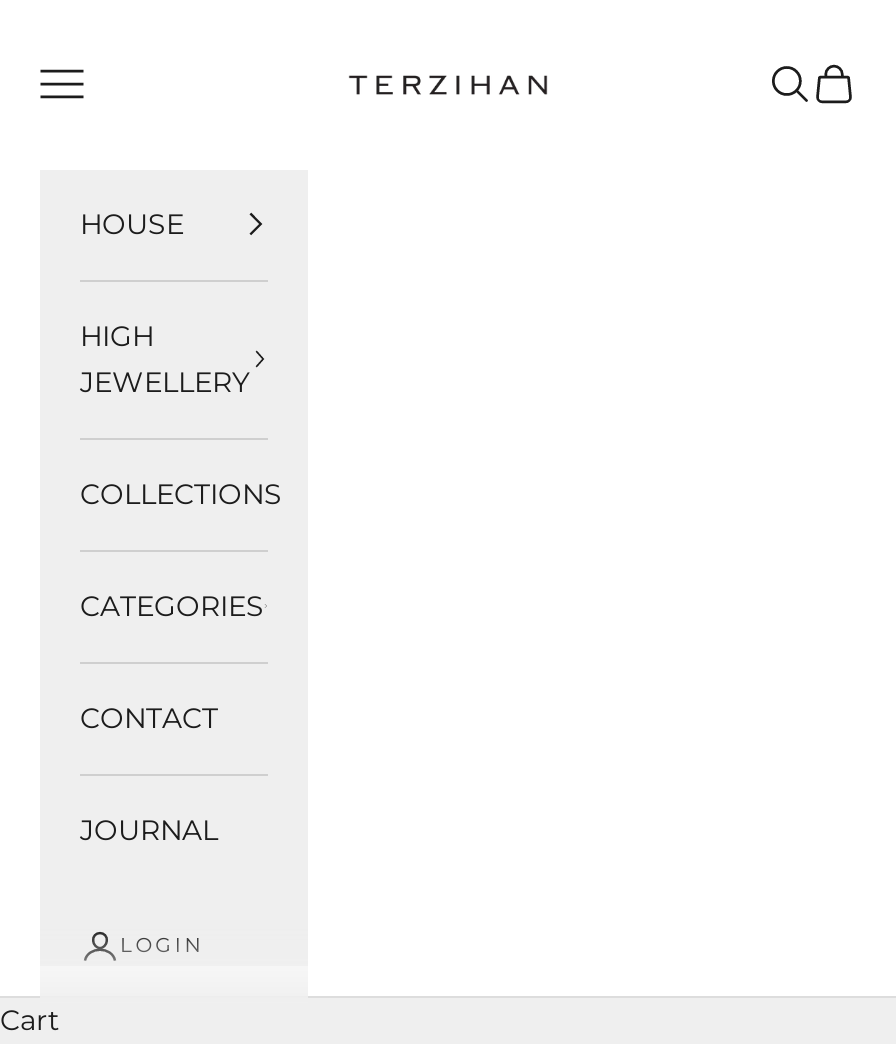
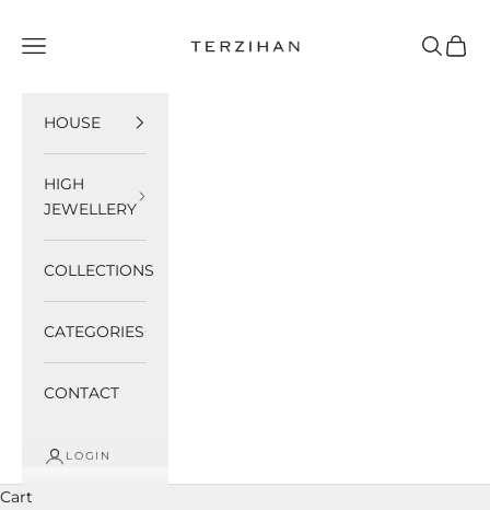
[80,811,218,847] JOURNAL -> none

